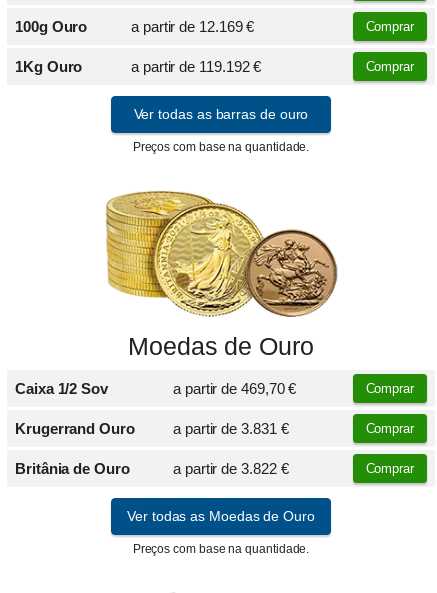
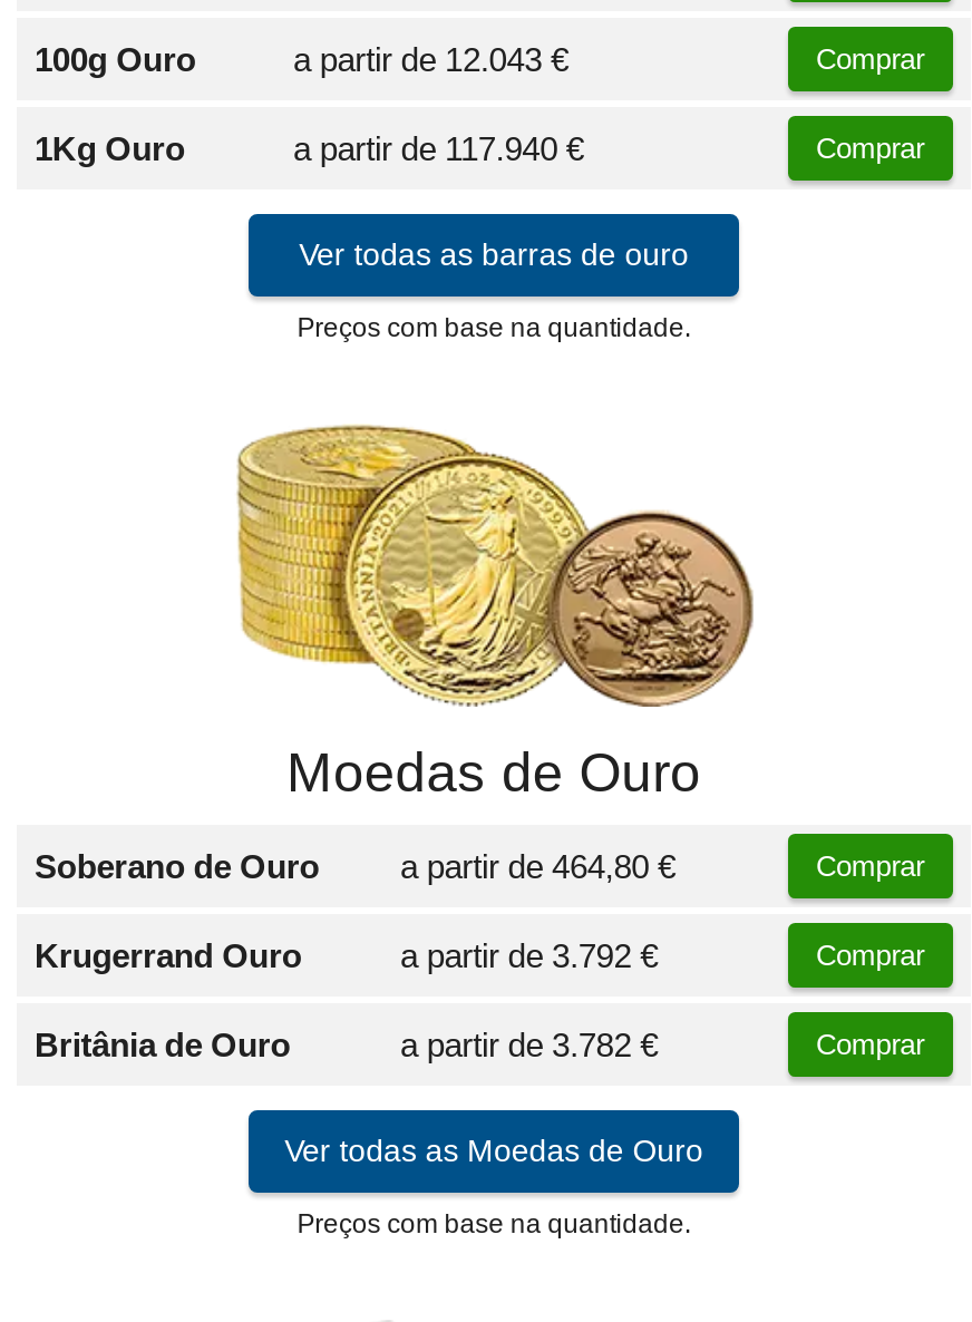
[131,18,254,35] a partir de 12.169 € -> [293,39,568,77] a partir de 12.043 €
[131,58,261,75] a partir de 119.192 € -> [293,129,584,167] a partir de 117.940 €
[15,380,296,397] Caixa 1/2 Sov | a partir de 469,70 € -> [35,847,675,885] Soberano de Ouro | a partir de 464,80 €
[173,420,288,437] a partir de 3.831 € -> [400,937,658,974] a partir de 3.792 €
[173,460,288,477] a partir de 3.822 € -> [400,1026,658,1064] a partir de 3.782 €

